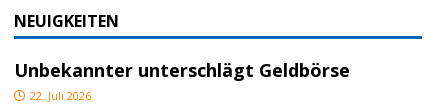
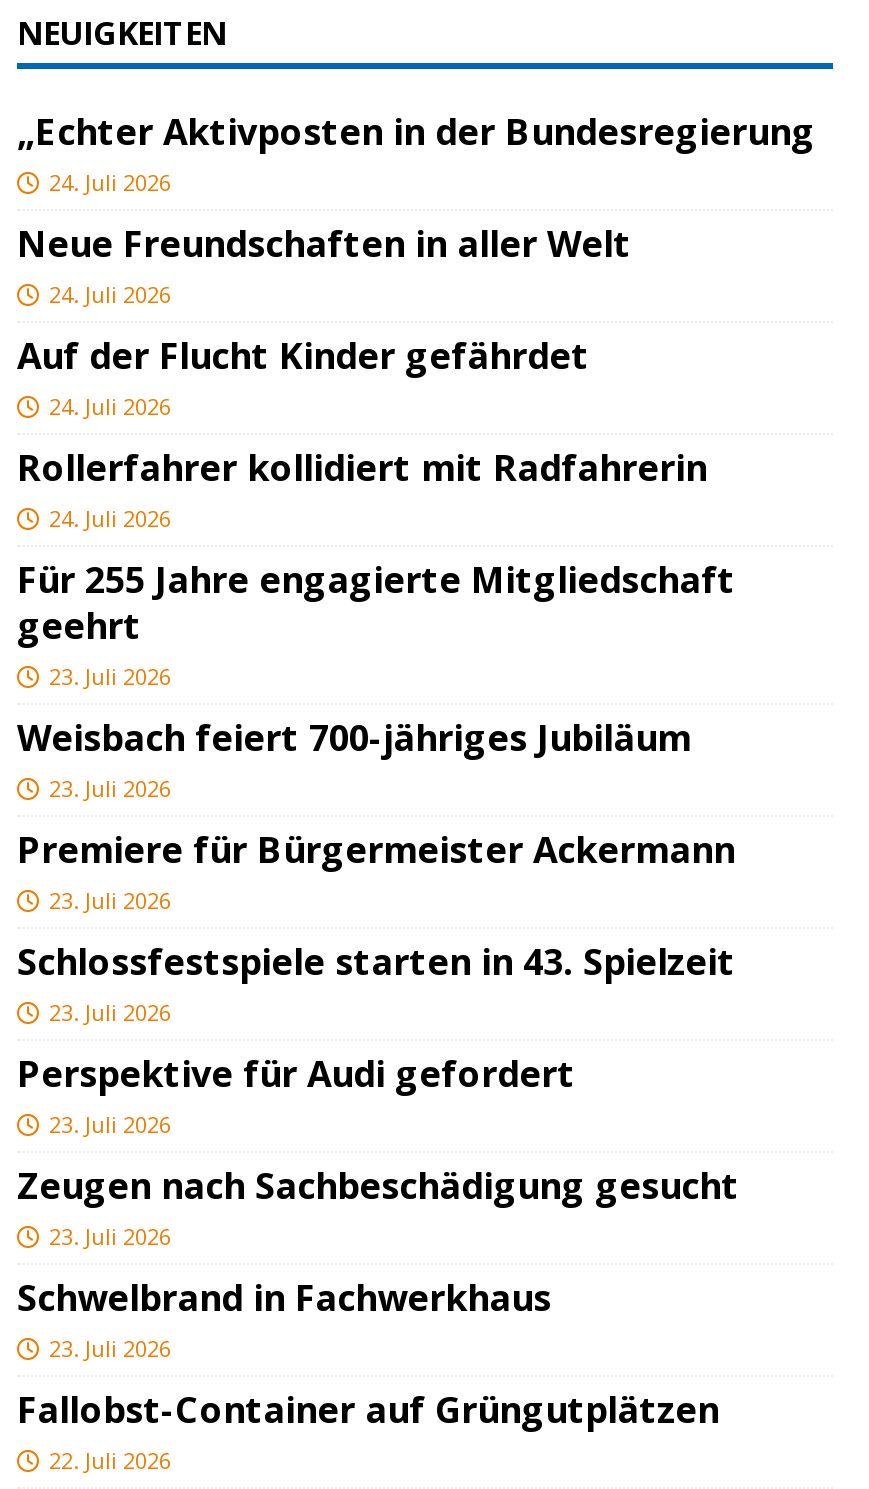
[14,57,350,81] Unbekannter unterschlägt Geldbörse -> [17,108,815,1434] „Echter Aktivposten in der Bundesregierung | 24. Juli 2026 | Neue Freundschaften in aller Welt | 24. Juli 2026 | Auf der Flucht Kinder gefährdet | 24. Juli 2026 | Rollerfahrer kollidiert mit Radfahrerin | 24. Juli 2026 | Für 255 Jahre engagierte Mitgliedschaft | geehrt | 23. Juli 2026 | Weisbach feiert 700-jähriges Jubiläum | 23. Juli 2026 | Premiere für Bürgermeister Ackermann | 23. Juli 2026 | Schlossfestspiele starten in 43. Spielzeit | 23. Juli 2026 | Perspektive für Audi gefordert | 23. Juli 2026 | Zeugen nach Sachbeschädigung gesucht | 23. Juli 2026 | Schwelbrand in Fachwerkhaus | 23. Juli 2026 | Fallobst-Container auf Grüngutplätzen

